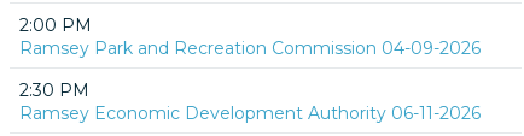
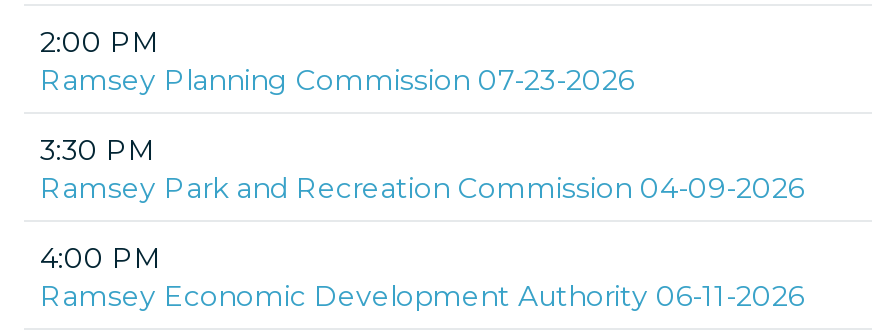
none -> [40,61,634,167] Ramsey Planning Commission 07-23-2026 | 3:30 PM
[19,79,89,101] 2:30 PM -> [40,239,162,275] 4:00 PM

